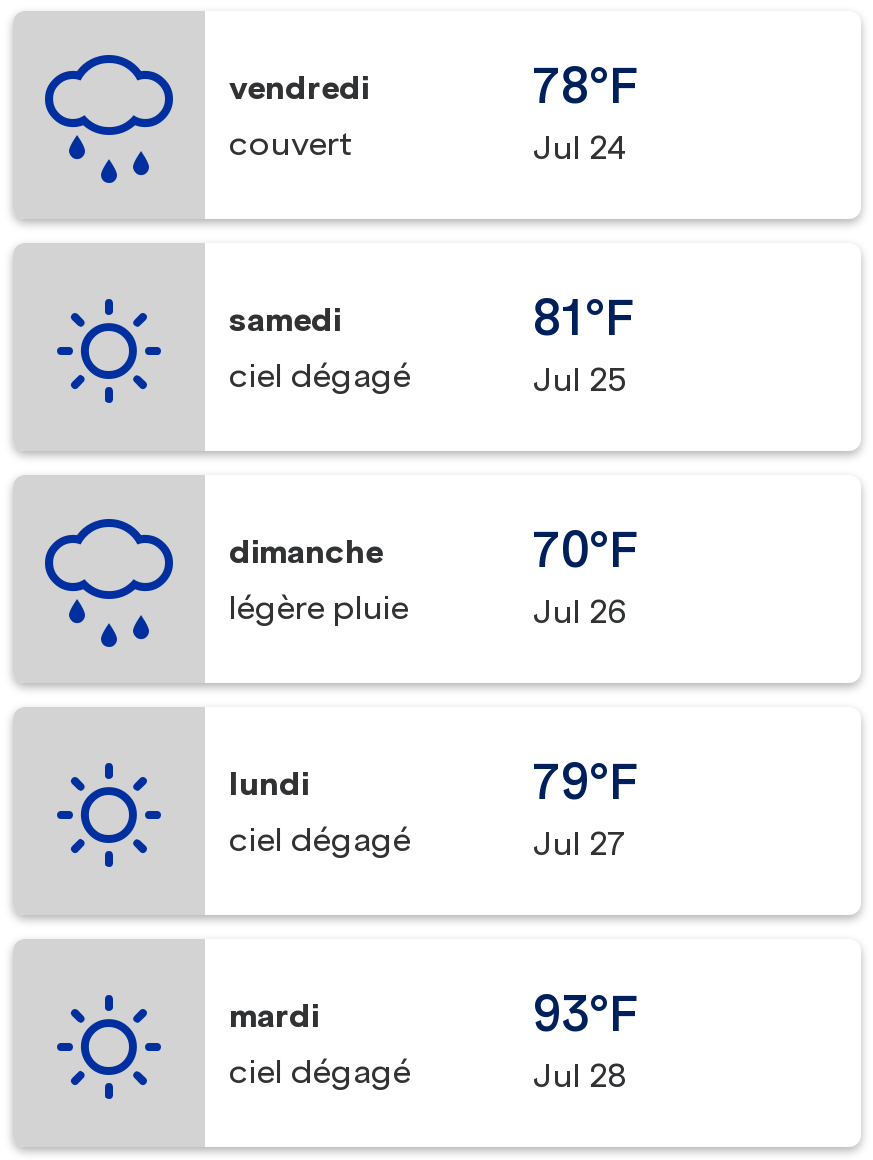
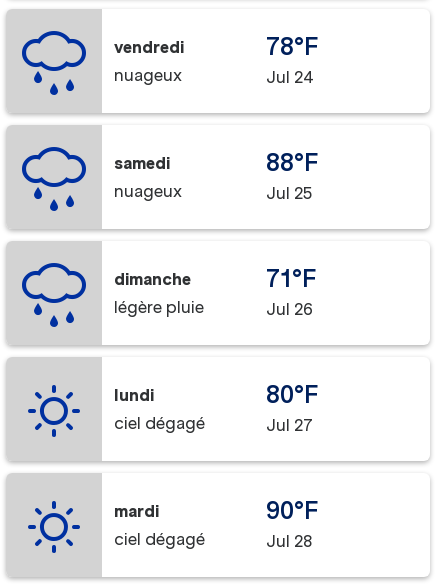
[229,123,353,163] couvert -> [114,65,182,85] nuageux
[45,287,411,415] [image] | ciel dégagé -> [21,146,182,212] [image] | nuageux
[533,287,635,349] 81°F -> [266,147,319,178] 88°F
[533,519,639,581] 70°F -> [266,263,317,294] 71°F
[533,751,639,813] 79°F -> [266,379,319,410] 80°F
[533,983,639,1045] 93°F -> [266,495,319,526] 90°F

